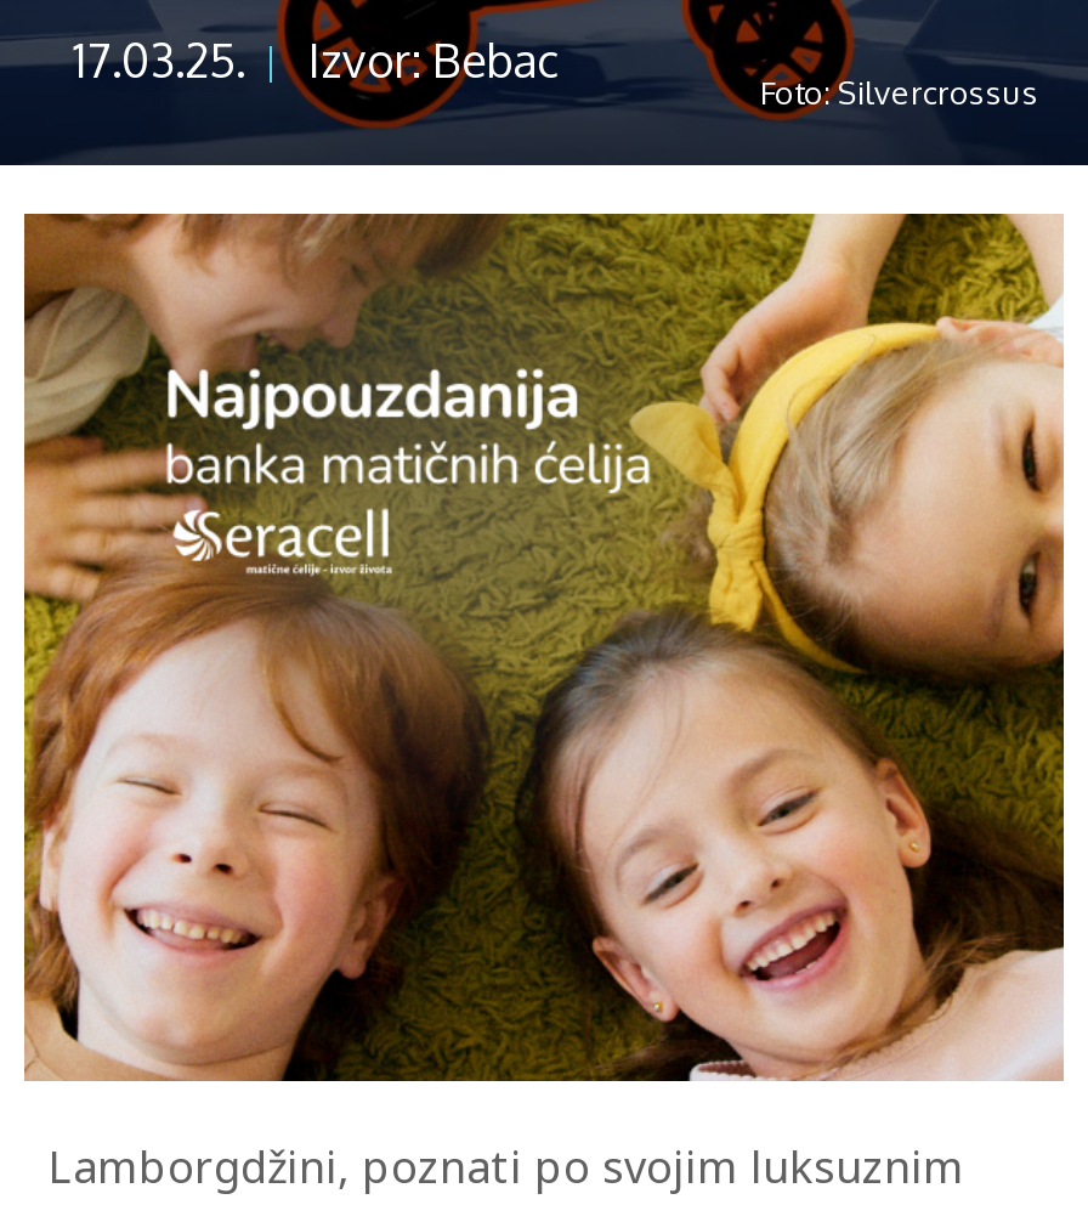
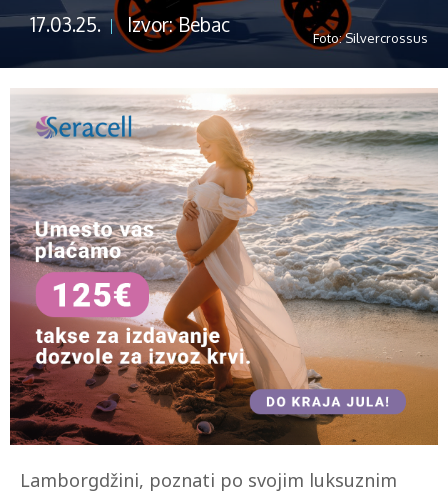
[22,211,1066,1084] [image] -> [9,88,439,446] [image]

